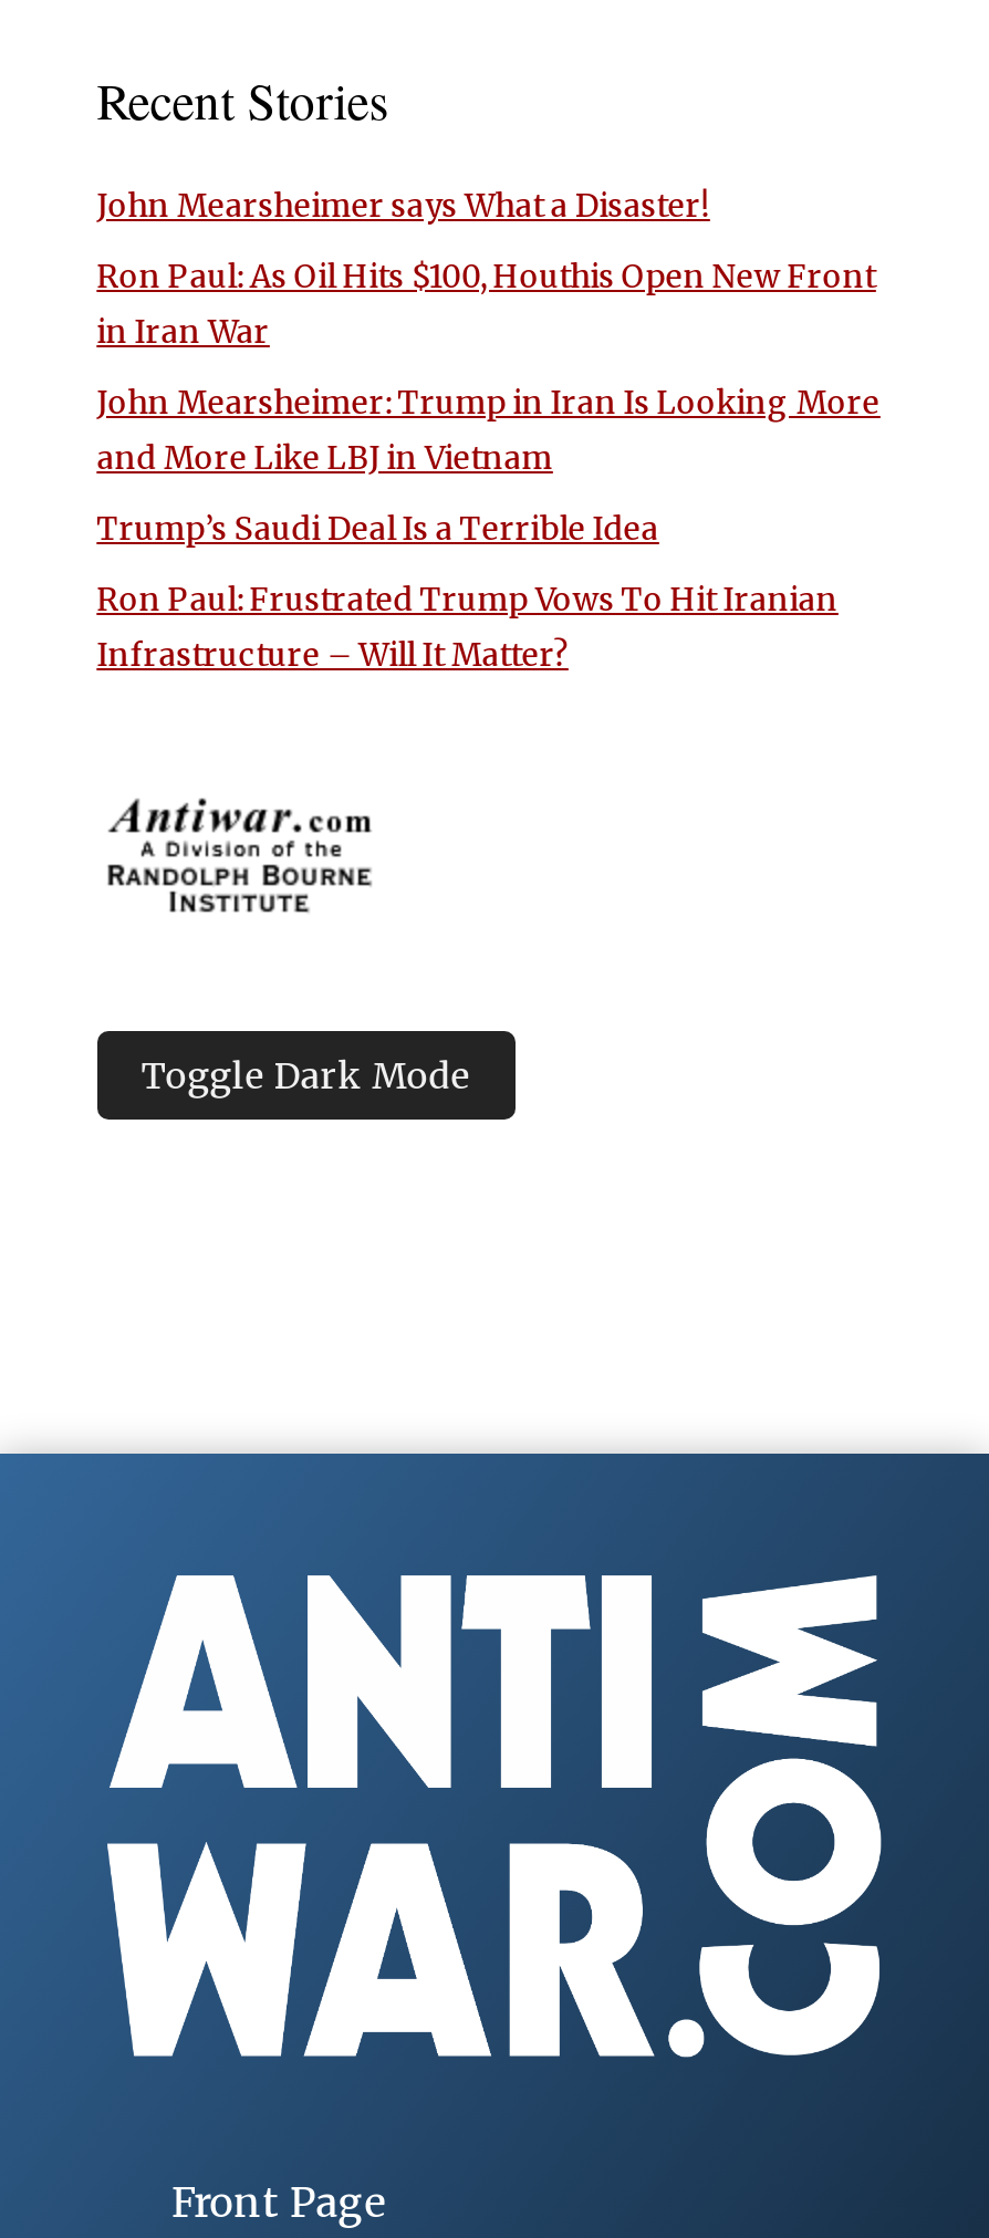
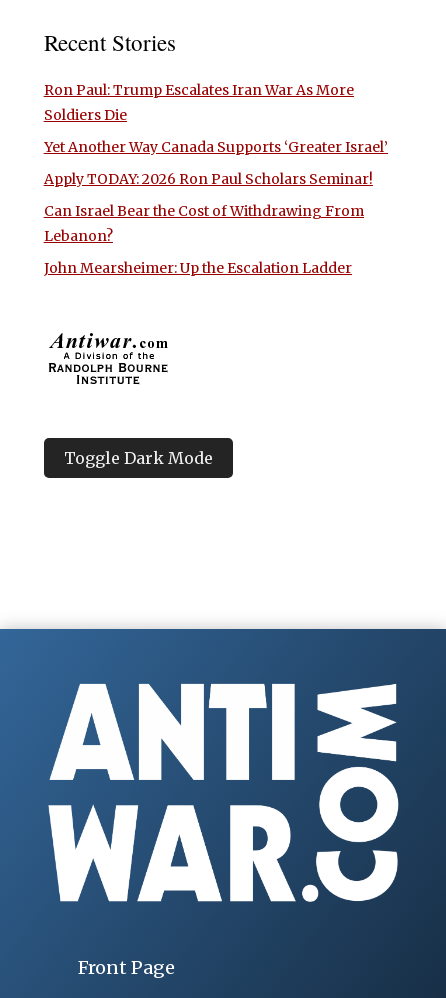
[97,185,710,225] John Mearsheimer says What a Disaster! -> [44,81,354,124] Ron Paul: Trump Escalates Iran War As More | Soldiers Die
[97,256,876,351] Ron Paul: As Oil Hits $100, Houthis Open New Front | in Iran War -> [44,138,388,156] Yet Another Way Canada Supports ‘Greater Israel’
[97,382,880,477] John Mearsheimer: Trump in Iran Is Looking More | and More Like LBJ in Vietnam -> [44,170,373,188] Apply TODAY: 2026 Ron Paul Scholars Seminar!
[97,508,659,548] Trump’s Saudi Deal Is a Terrible Idea -> [44,202,364,245] Can Israel Bear the Cost of Withdrawing From | Lebanon?
[97,579,838,674] Ron Paul: Frustrated Trump Vows To Hit Iranian | Infrastructure – Will It Matter? -> [44,259,352,277] John Mearsheimer: Up the Escalation Ladder

